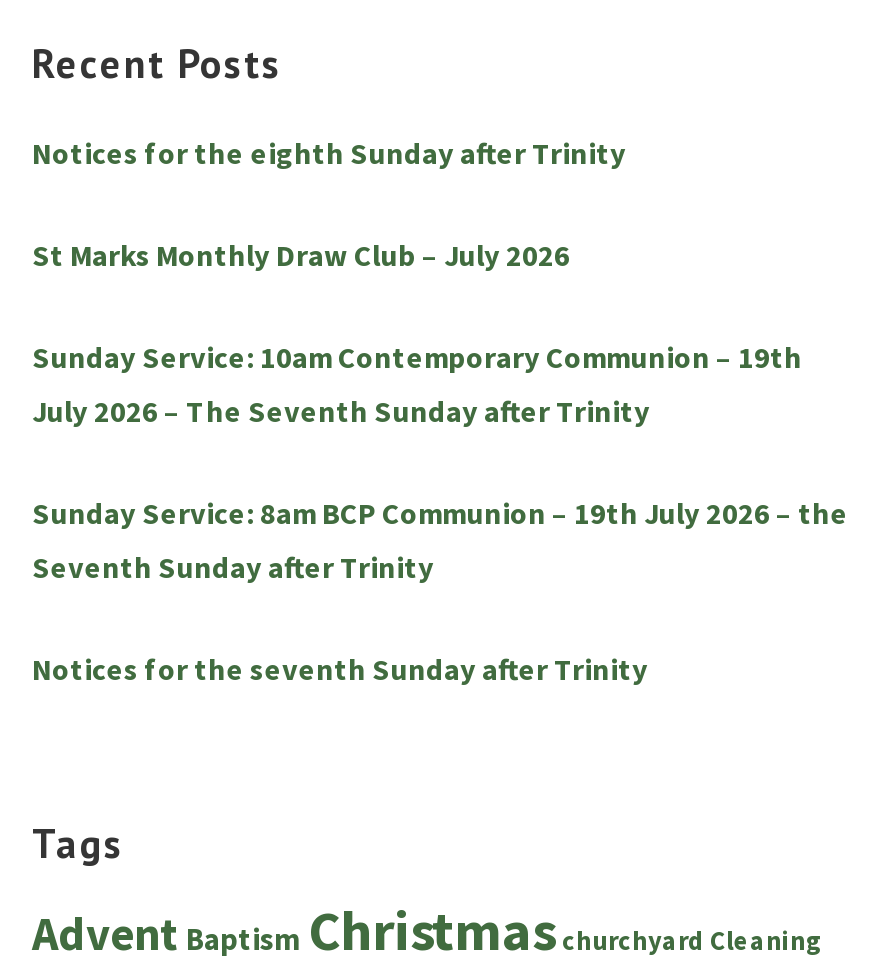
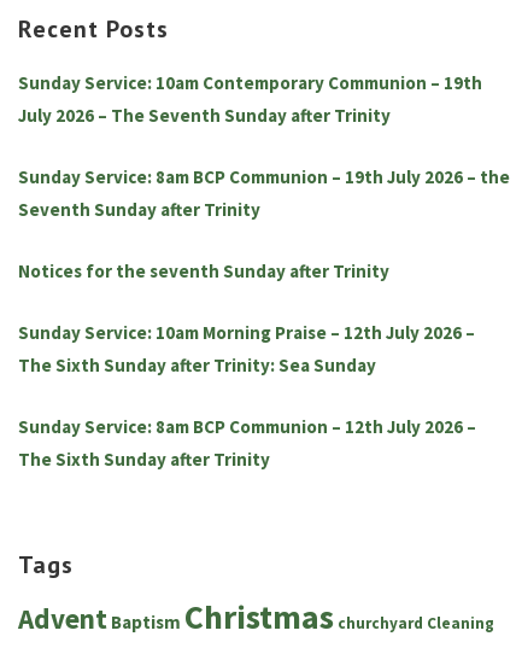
[32,134,626,274] Notices for the eighth Sunday after Trinity | St Marks Monthly Draw Club – July 2026 -> none
moved [32,338,848,688] -> [18,71,510,282]: Sunday Service: 10am Contemporary Communion – 19th | July 2026 – The Seventh Sunday after Trinity | Sunday Service: 8am BCP Communion – 19th July 2026 – the | Seventh Sunday after Trinity | Notices for the seventh Sunday after Trinity
none -> [18,321,476,471] Sunday Service: 10am Morning Praise – 12th July 2026 – | The Sixth Sunday after Trinity: Sea Sunday | Sunday Service: 8am BCP Communion – 12th July 2026 – | The Sixth Sunday after Trinity

